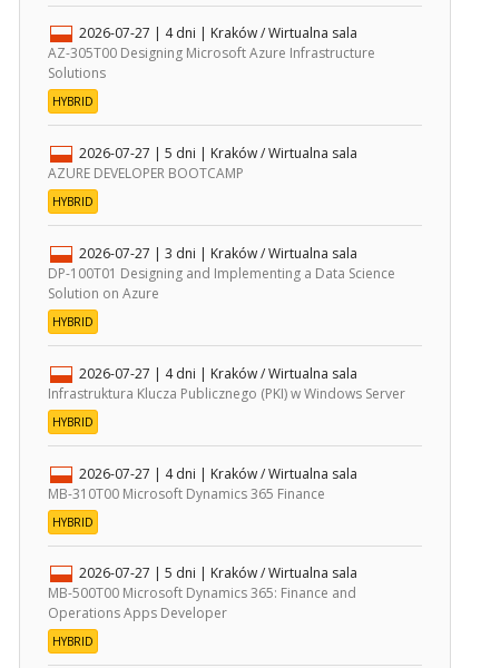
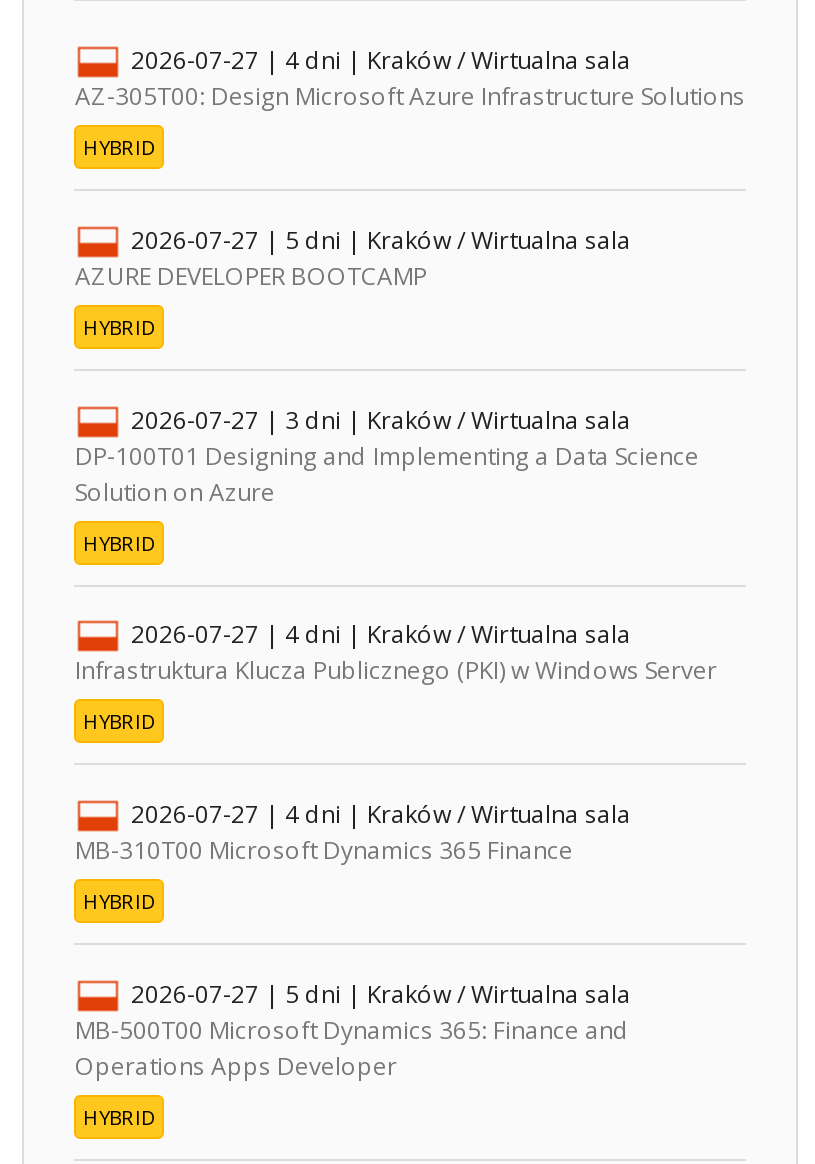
[48,44,376,83] AZ-305T00 Designing Microsoft Azure Infrastructure | Solutions -> [75,79,745,113] AZ-305T00: Design Microsoft Azure Infrastructure Solutions

